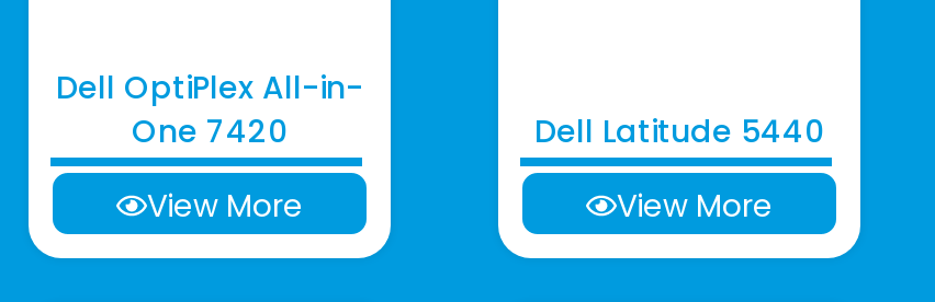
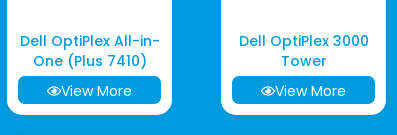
[132,110,288,154] One 7420 -> [32,51,146,71] One (Plus 7410)
[534,110,824,154] Dell Latitude 5440 -> [238,31,368,71] Dell OptiPlex 3000 | Tower

